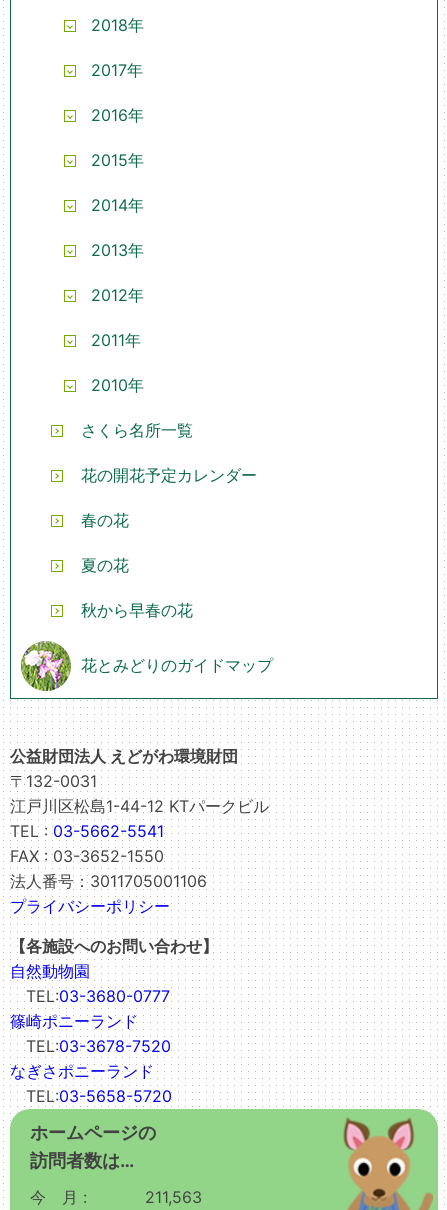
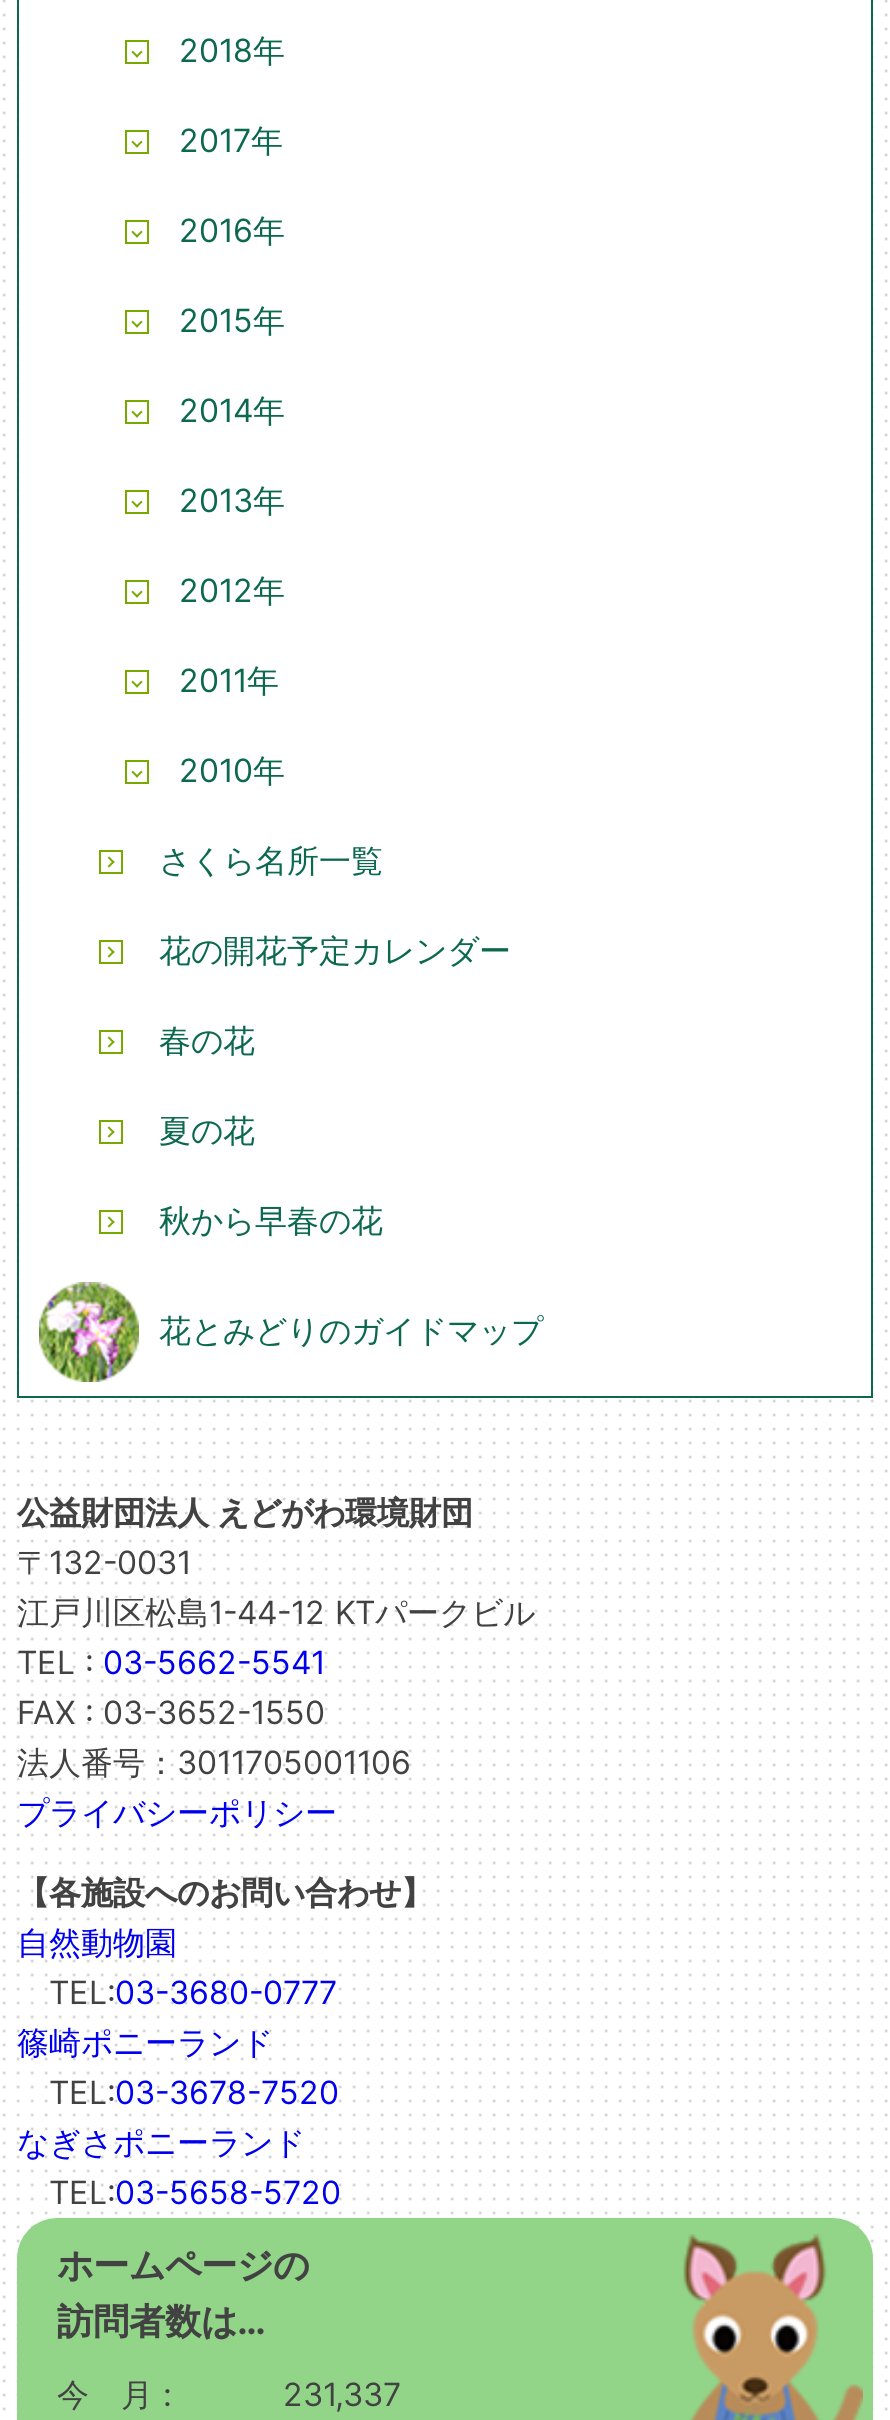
[145,1187,202,1207] 211,563 -> [283,2374,401,2414] 231,337

